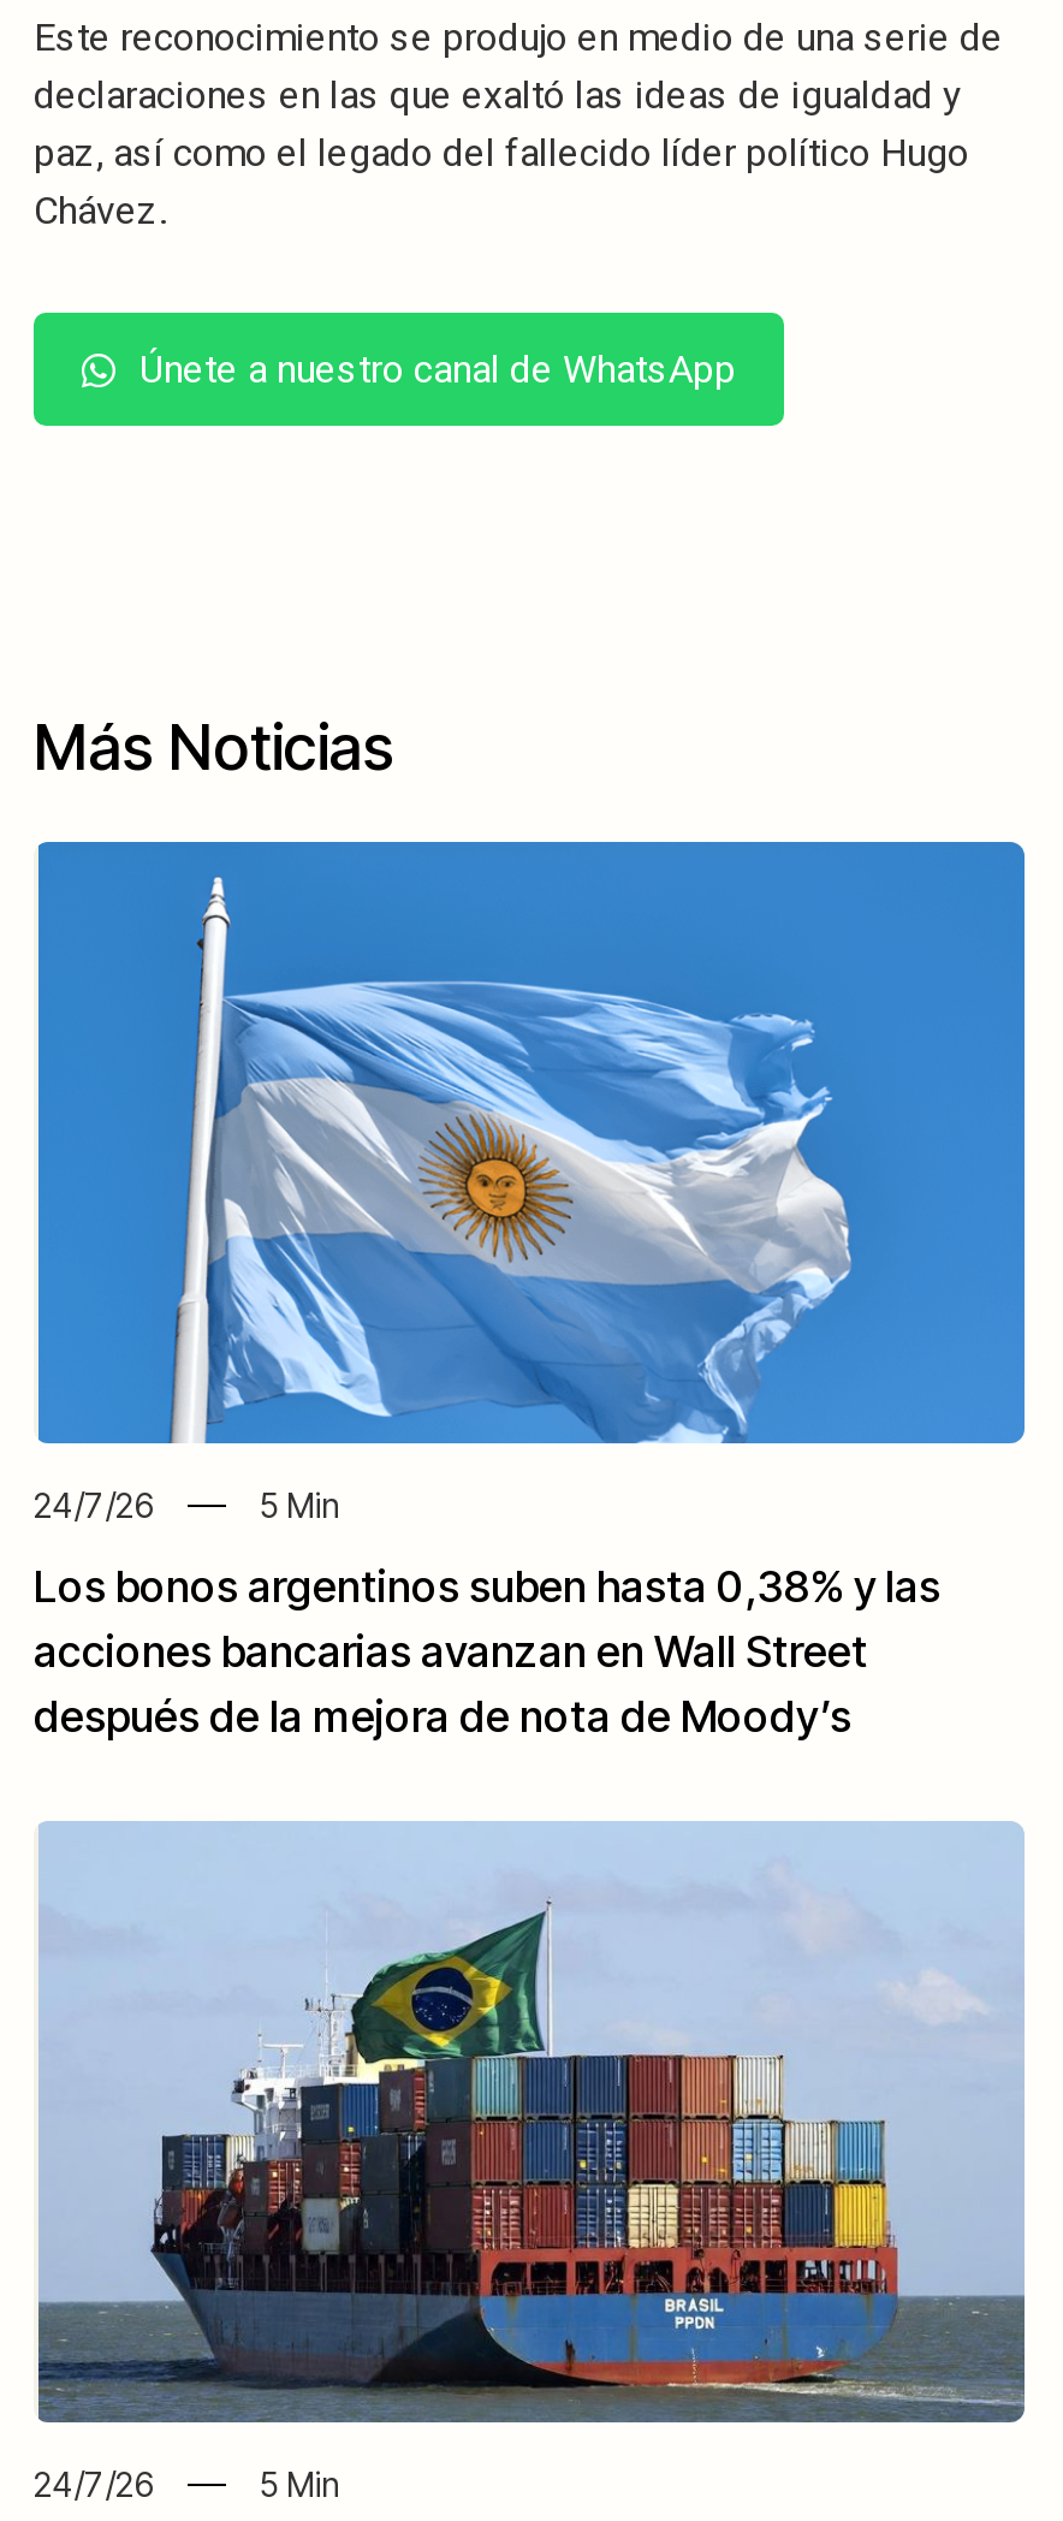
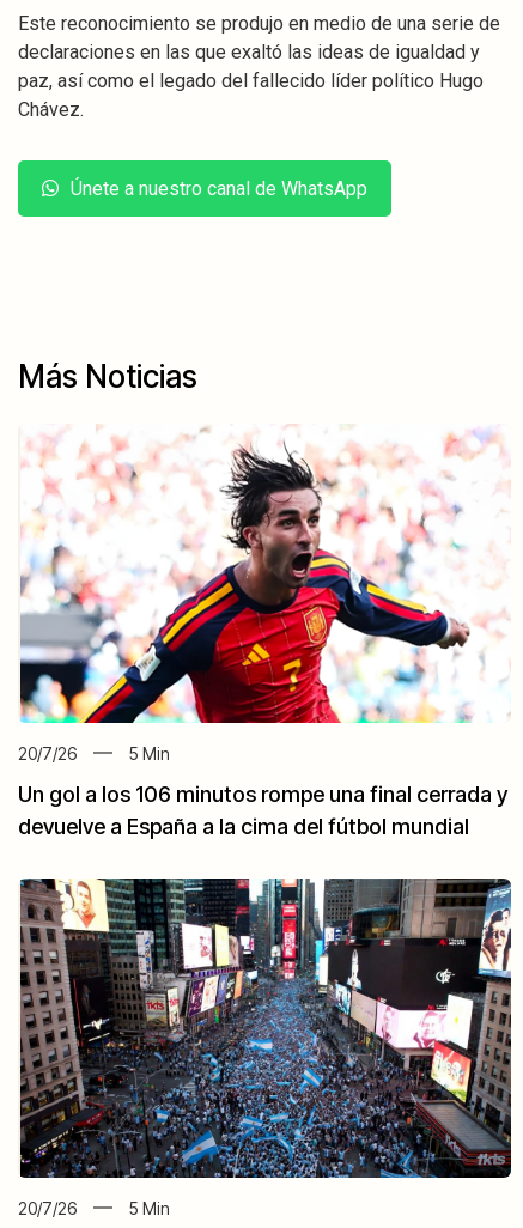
[34,840,1027,1526] [image] | 24/7/26 -> [18,422,511,763] [image] | 20/7/26
[34,1562,940,1743] Los bonos argentinos suben hasta 0,38% y las | acciones bancarias avanzan en Wall Street | después de la mejora de nota de Moody’s -> [18,781,507,838] Un gol a los 106 minutos rompe una final cerrada y | devuelve a España a la cima del fútbol mundial
[34,1821,1027,2505] [image] | 24/7/26 -> [18,877,512,1218] [image] | 20/7/26

